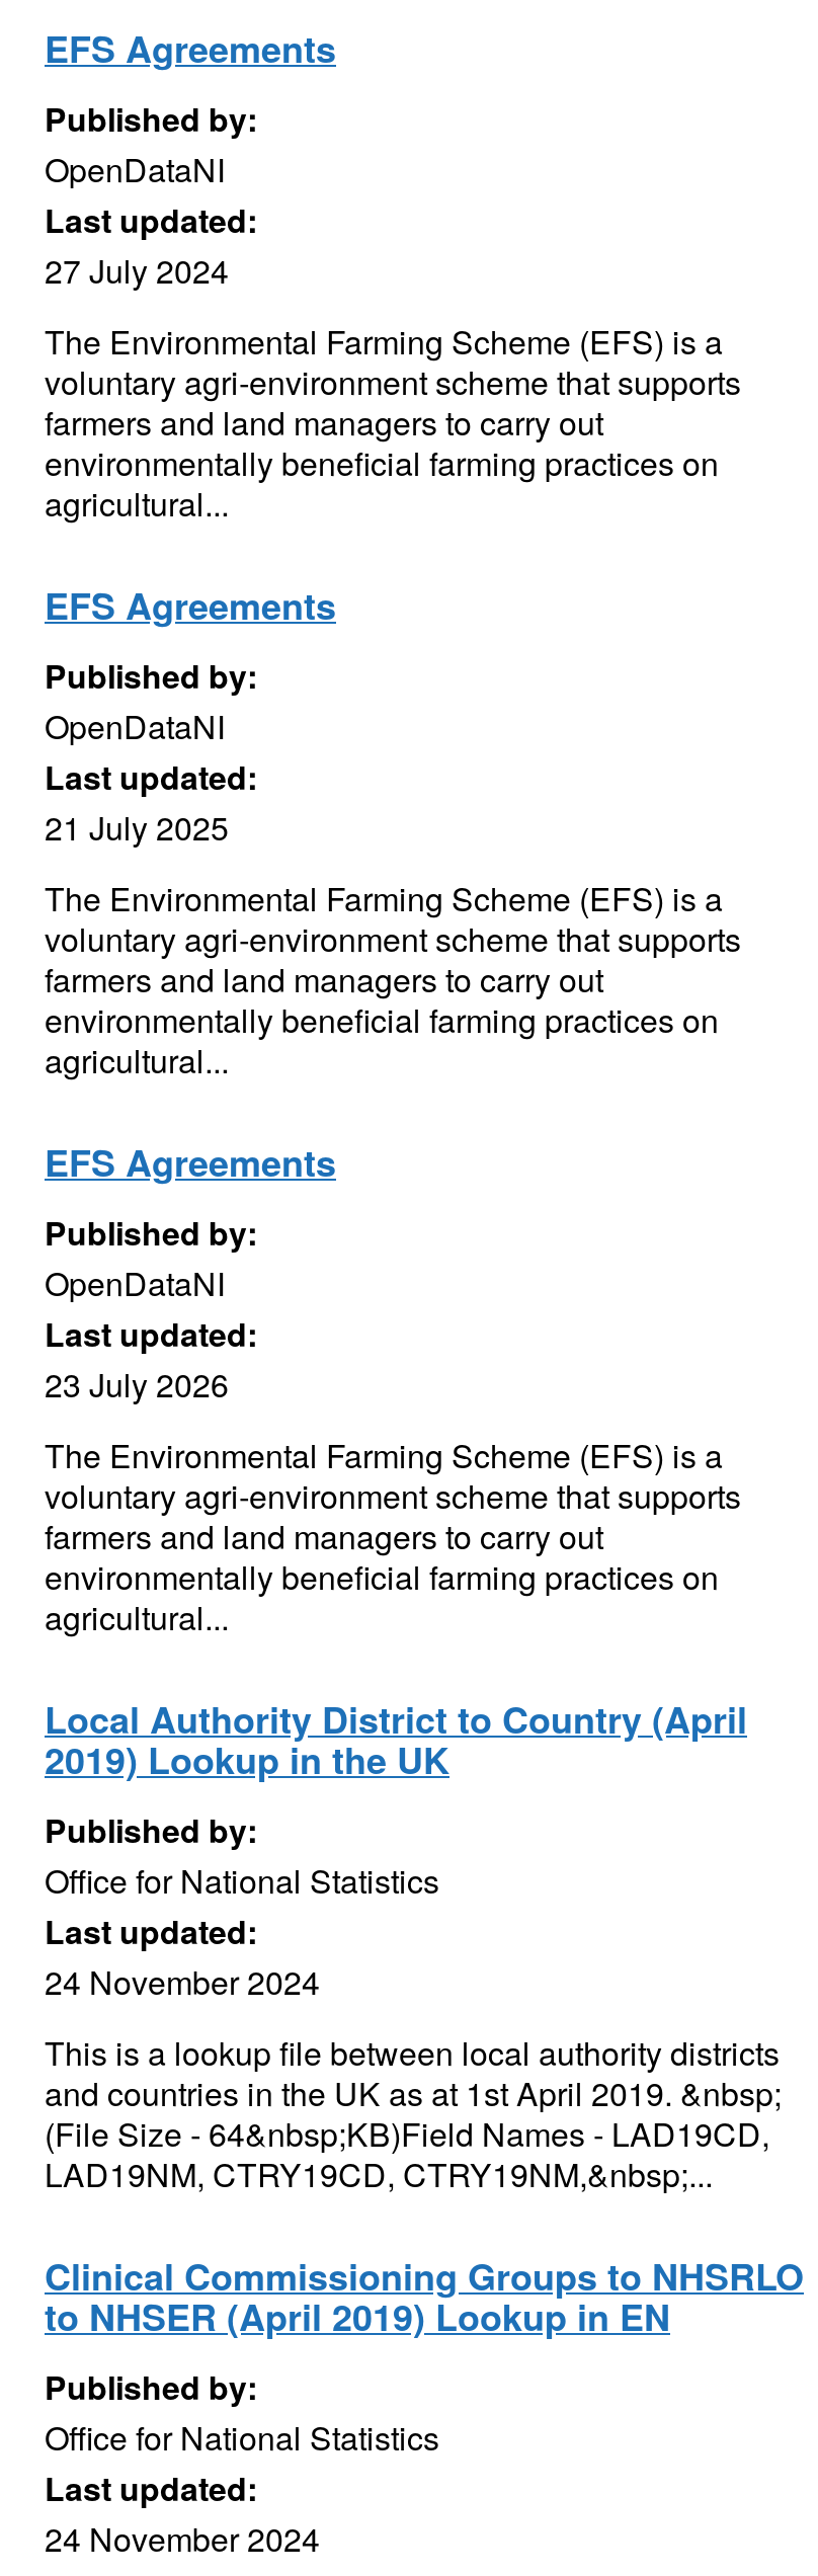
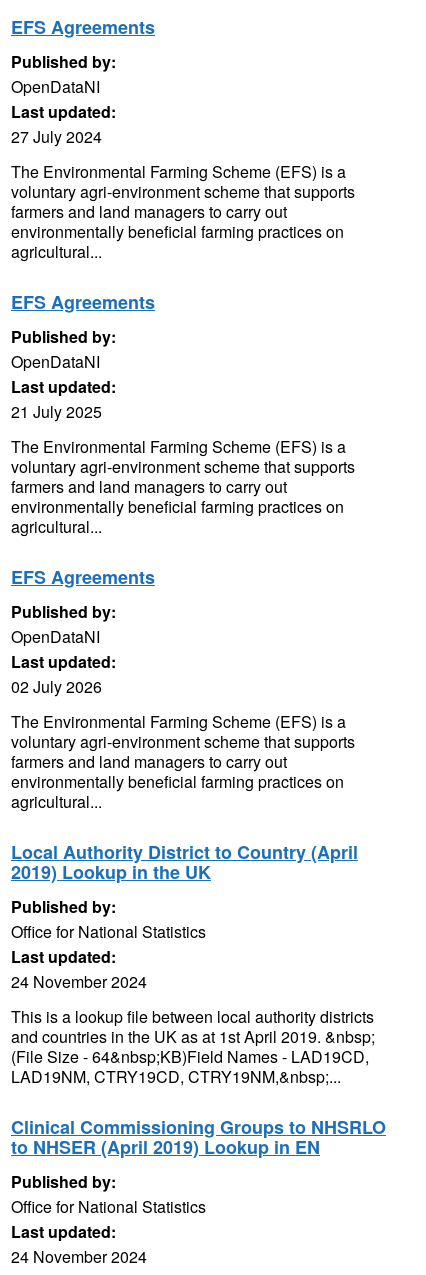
[45,1361,229,1407] 23 July 2026 -> [11,675,102,698] 02 July 2026

